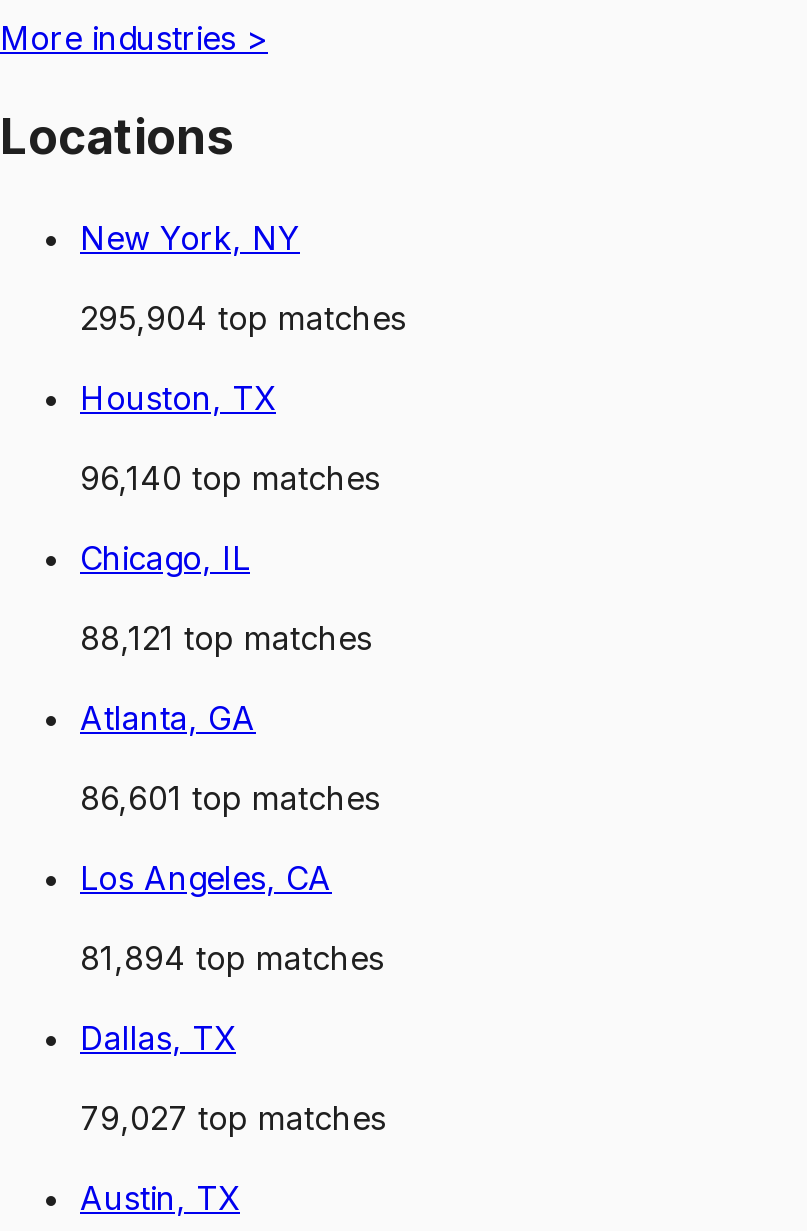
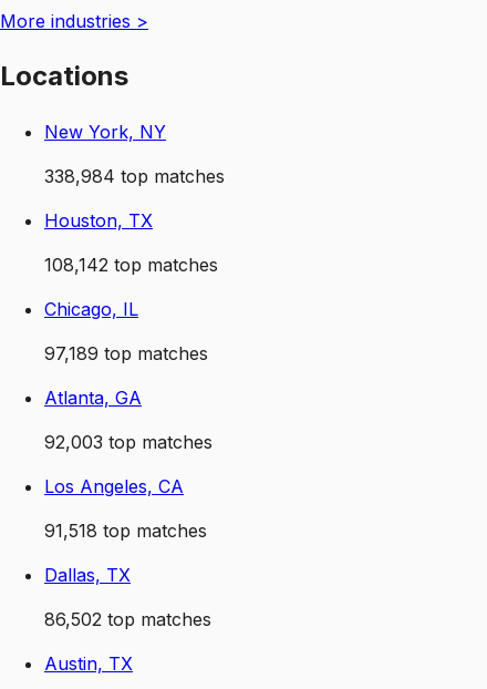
[80,298,406,338] 295,904 top matches -> [44,165,225,187] 338,984 top matches
[80,458,380,498] 96,140 top matches -> [44,254,218,276] 108,142 top matches
[80,618,372,658] 88,121 top matches -> [44,342,208,365] 97,189 top matches
[80,778,380,818] 86,601 top matches -> [44,431,213,453] 92,003 top matches
[80,938,384,978] 81,894 top matches -> [44,520,207,542] 91,518 top matches
[80,1098,386,1138] 79,027 top matches -> [44,608,211,630] 86,502 top matches

